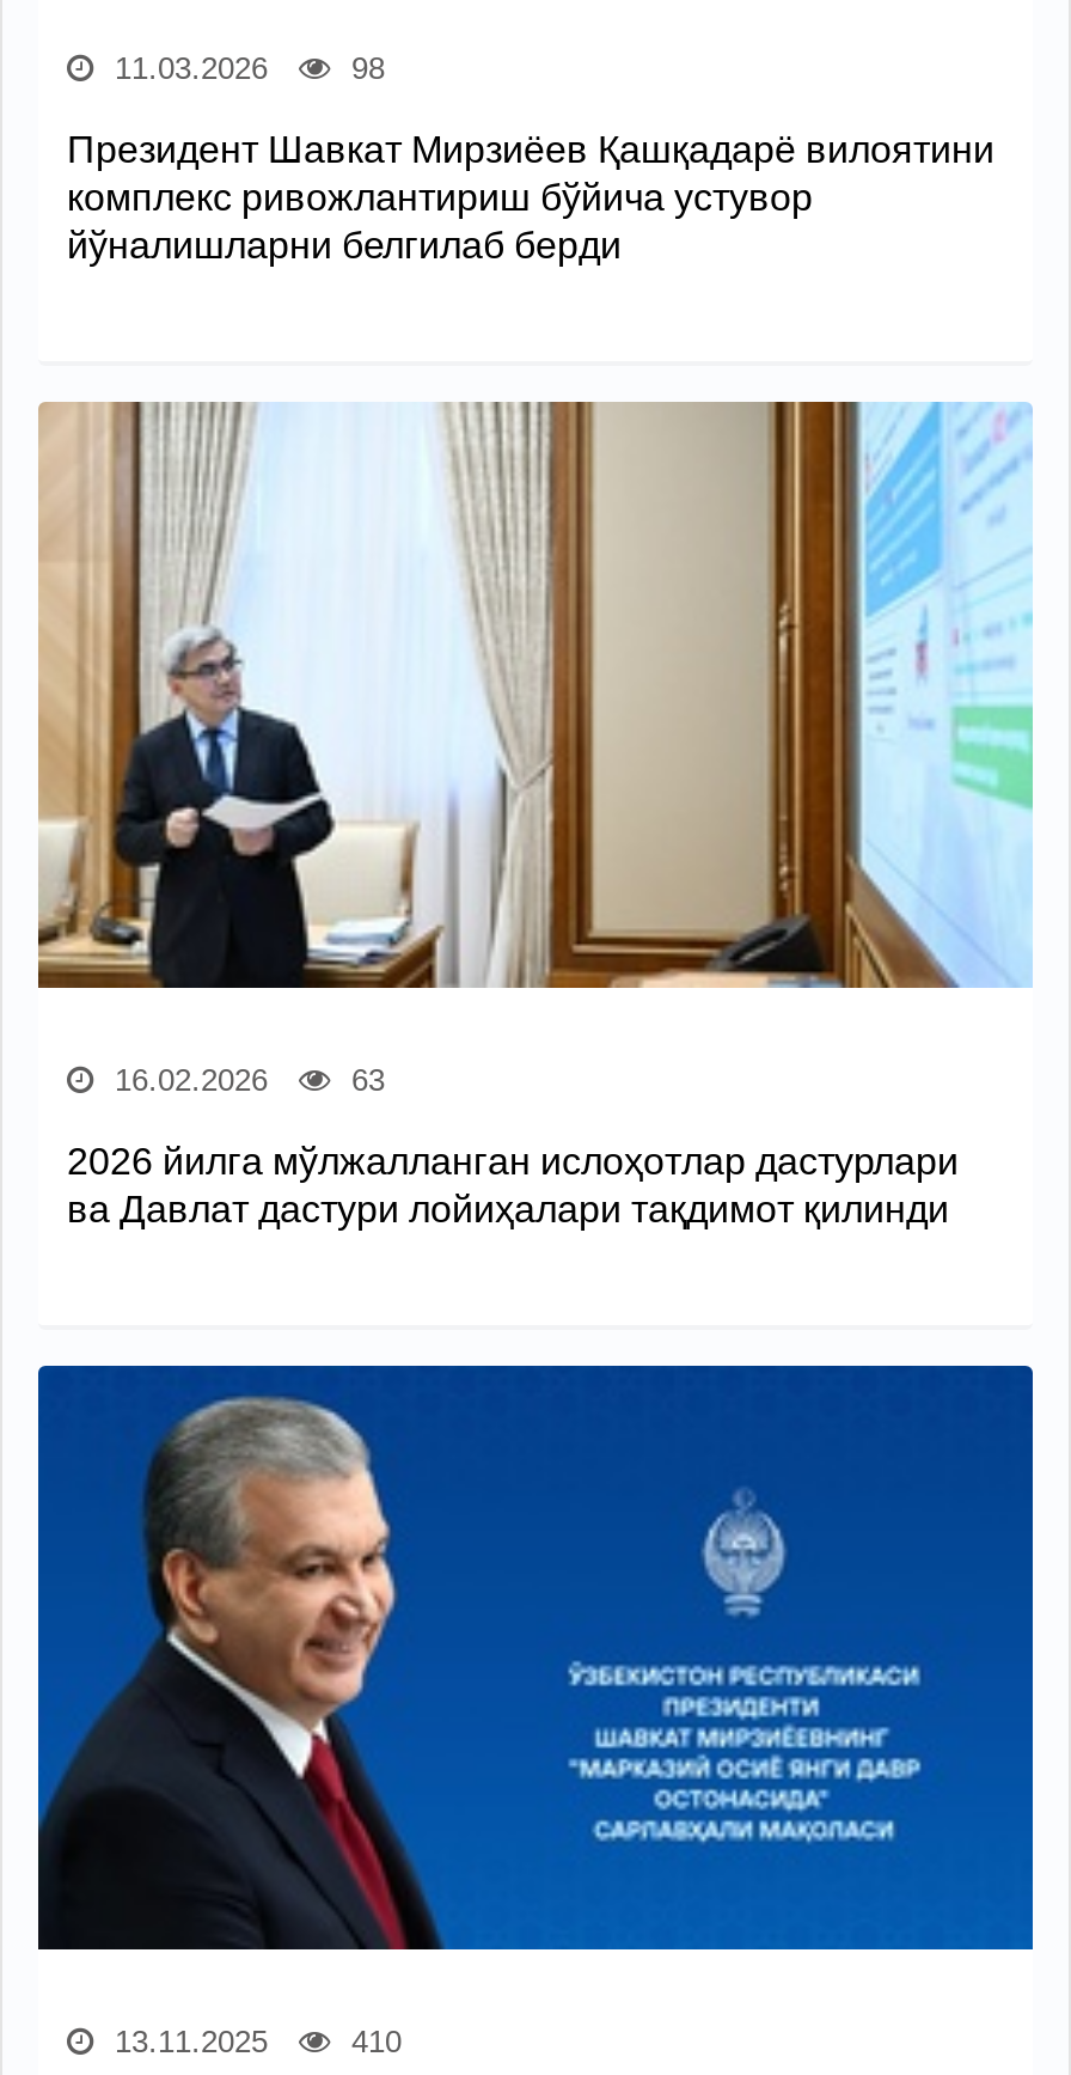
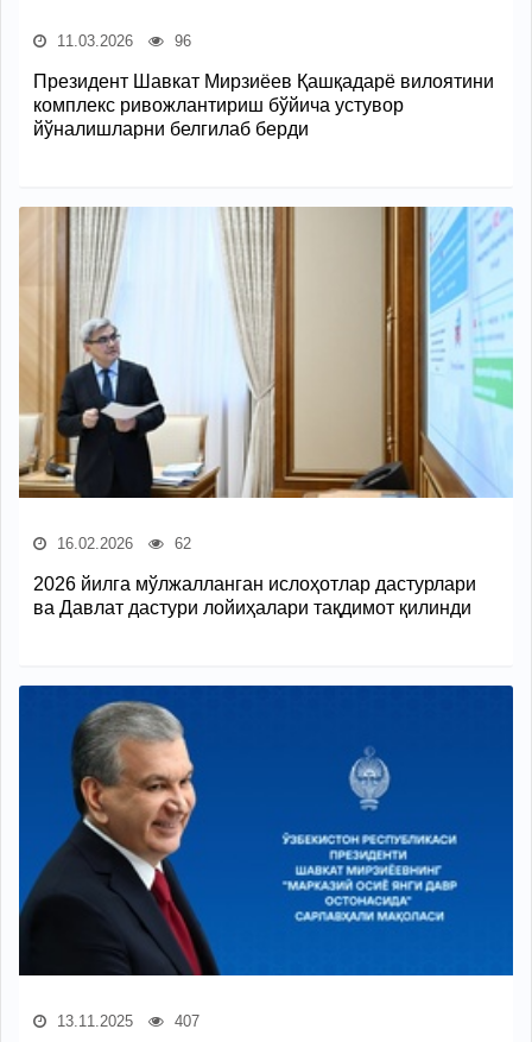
[342,50,385,86] 98 -> [170,32,191,50] 96
[342,1061,385,1097] 63 -> [170,534,191,552] 62
[342,2024,402,2060] 410 -> [170,1013,199,1030] 407

